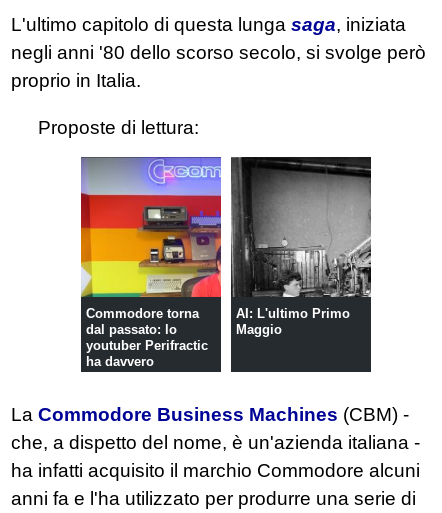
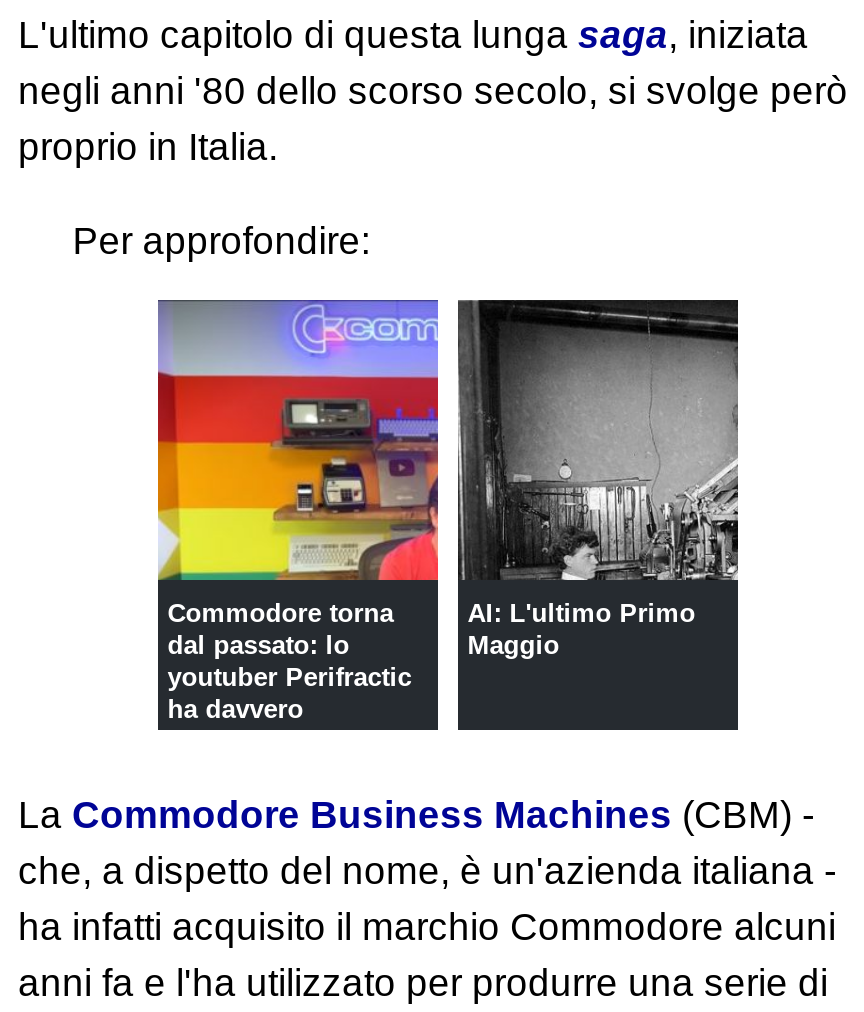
[38,117,199,138] Proposte di lettura: -> [72,220,370,262] Per approfondire:

